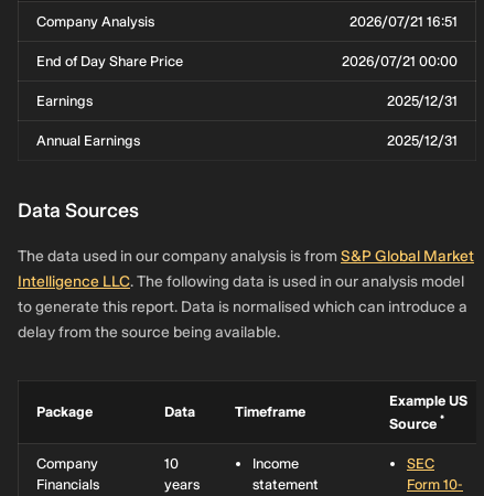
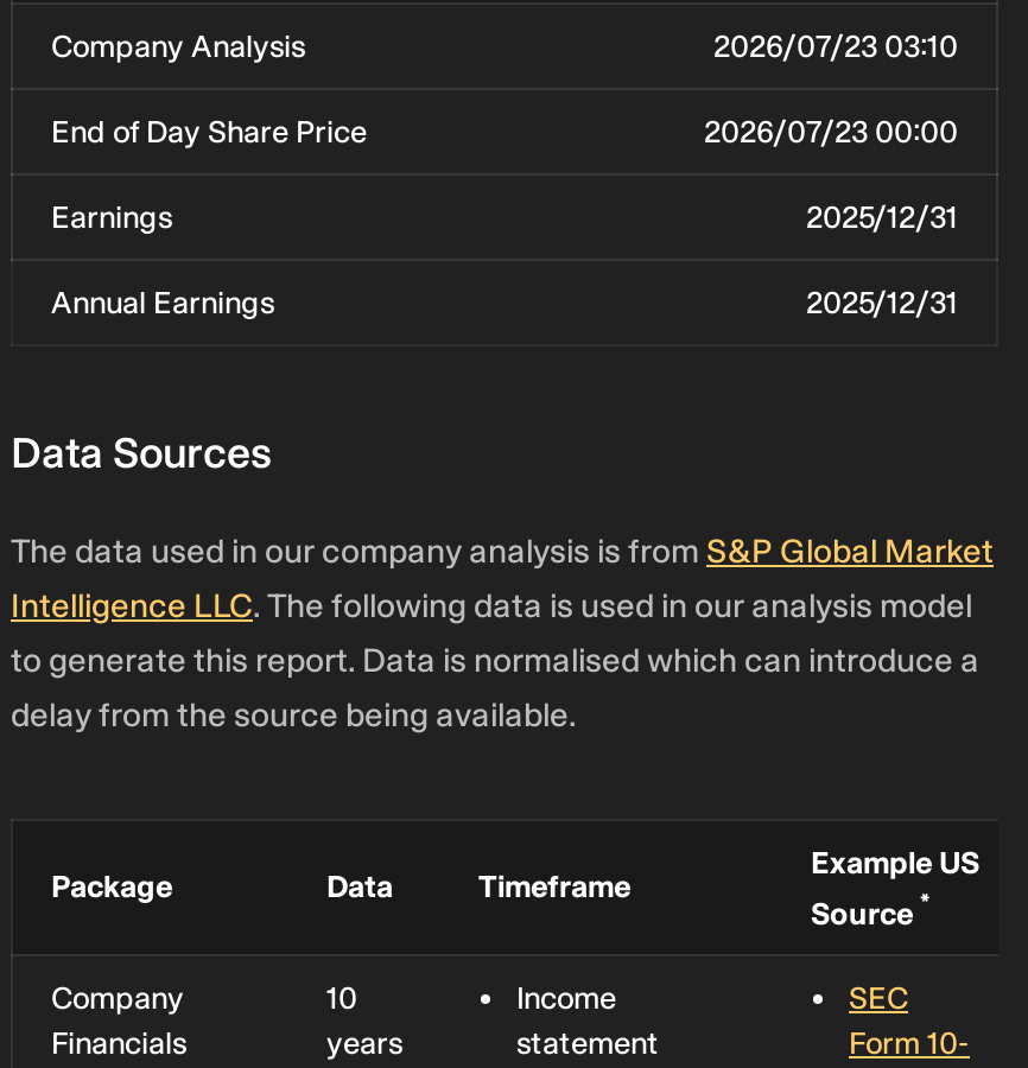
[349,13,458,29] 2026/07/21 16:51 -> [713,28,958,63] 2026/07/23 03:10
[342,53,458,69] 2026/07/21 00:00 -> [704,113,958,149] 2026/07/23 00:00

